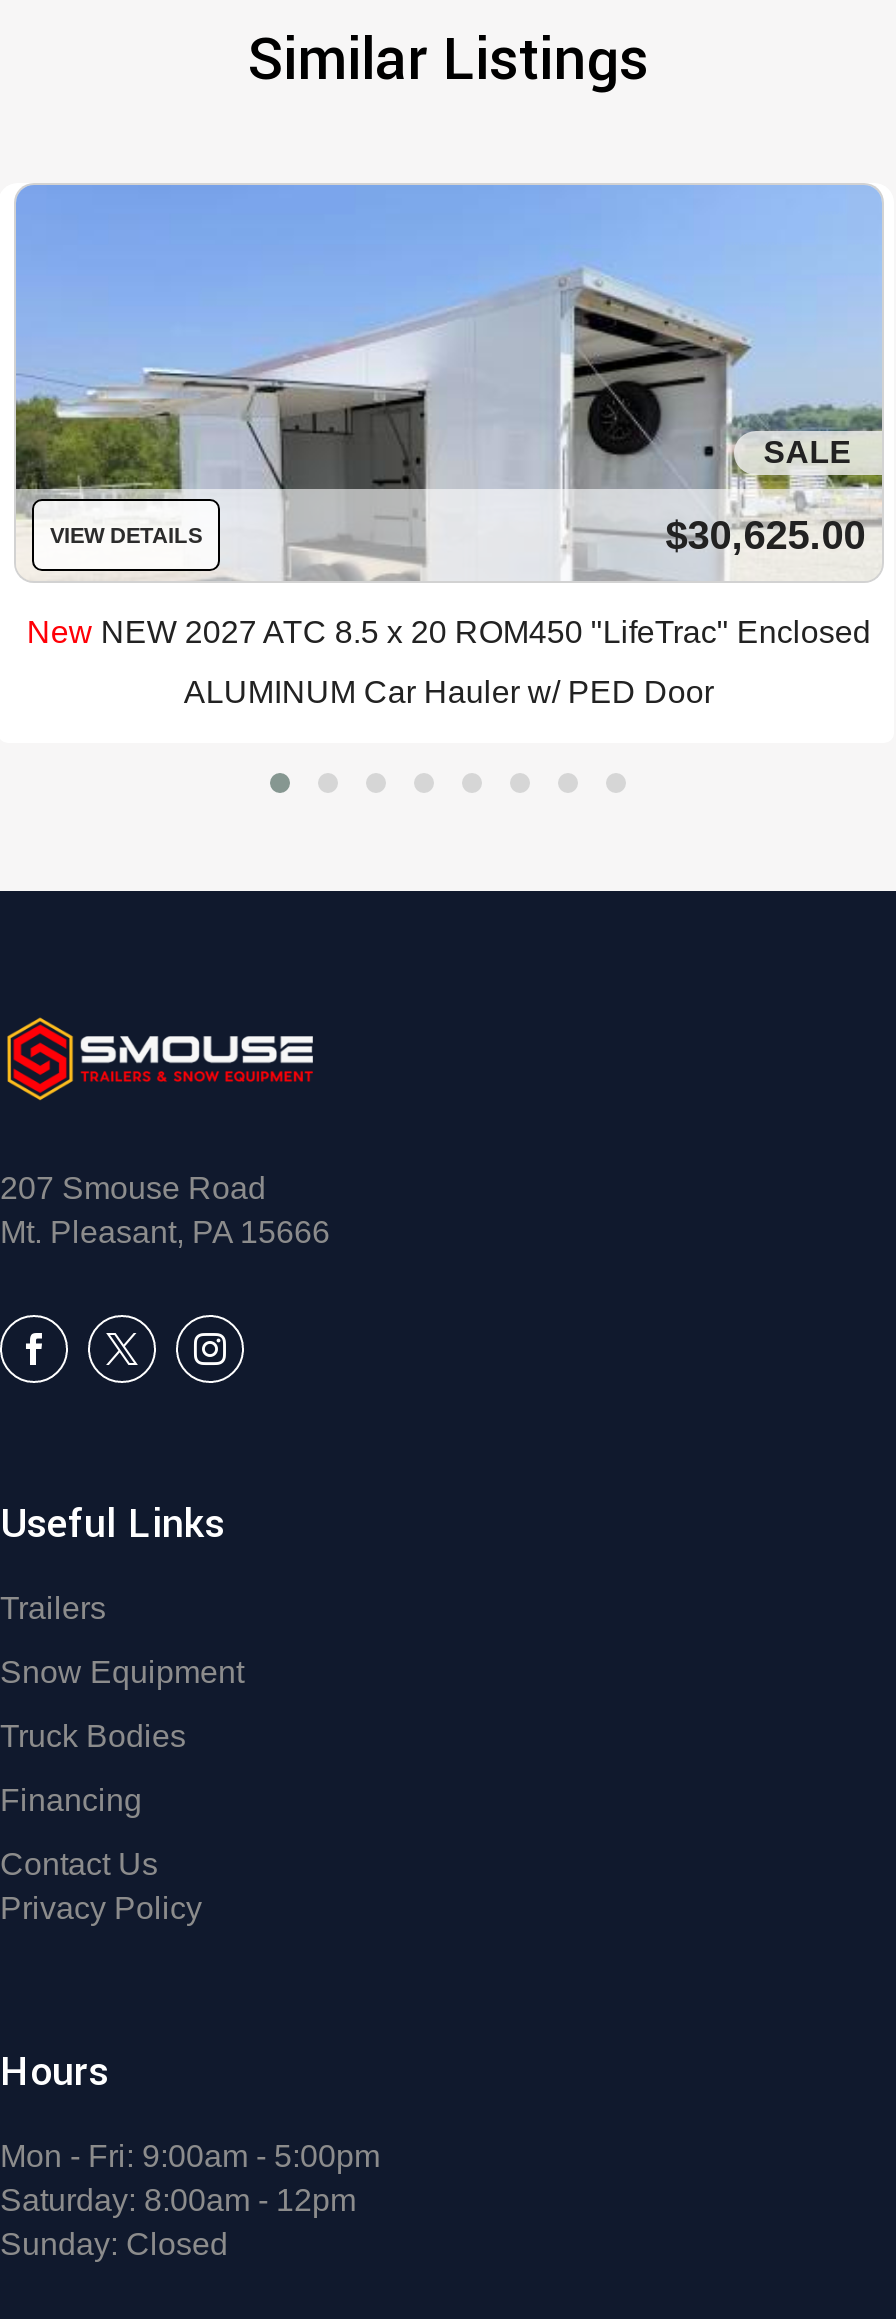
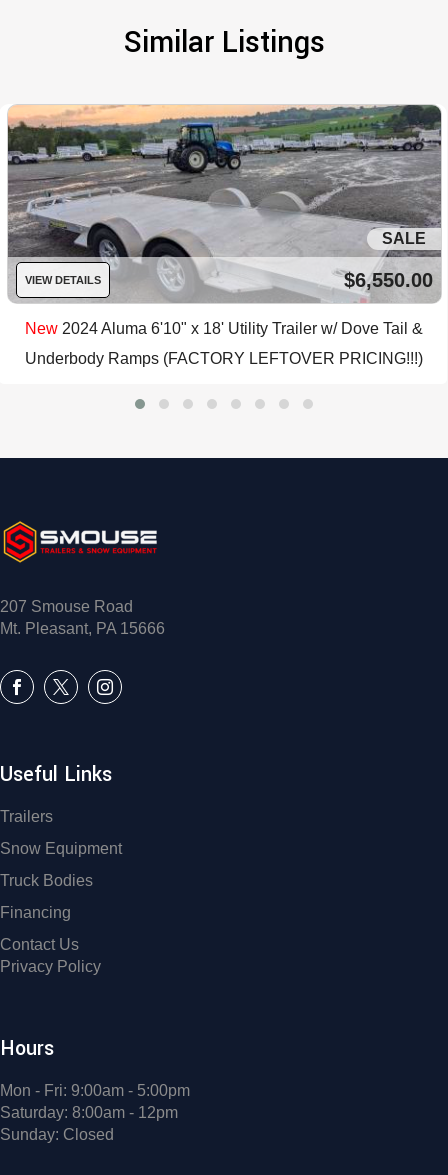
[14,183,884,581] [image] | $30,625.00 -> [7,104,442,303] [image] | $6,550.00
[27,614,871,648] New NEW 2027 ATC 8.5 x 20 ROM450 "LifeTrac" Enclosed -> [25,320,423,337] New 2024 Aluma 6'10" x 18' Utility Trailer w/ Dove Tail &
[184,674,714,708] ALUMINUM Car Hauler w/ PED Door -> [25,350,423,367] Underbody Ramps (FACTORY LEFTOVER PRICING!!!)

